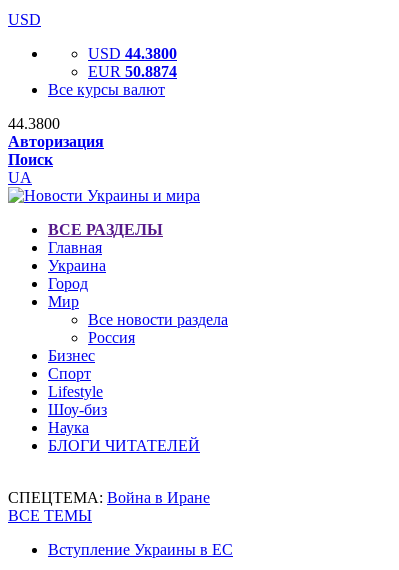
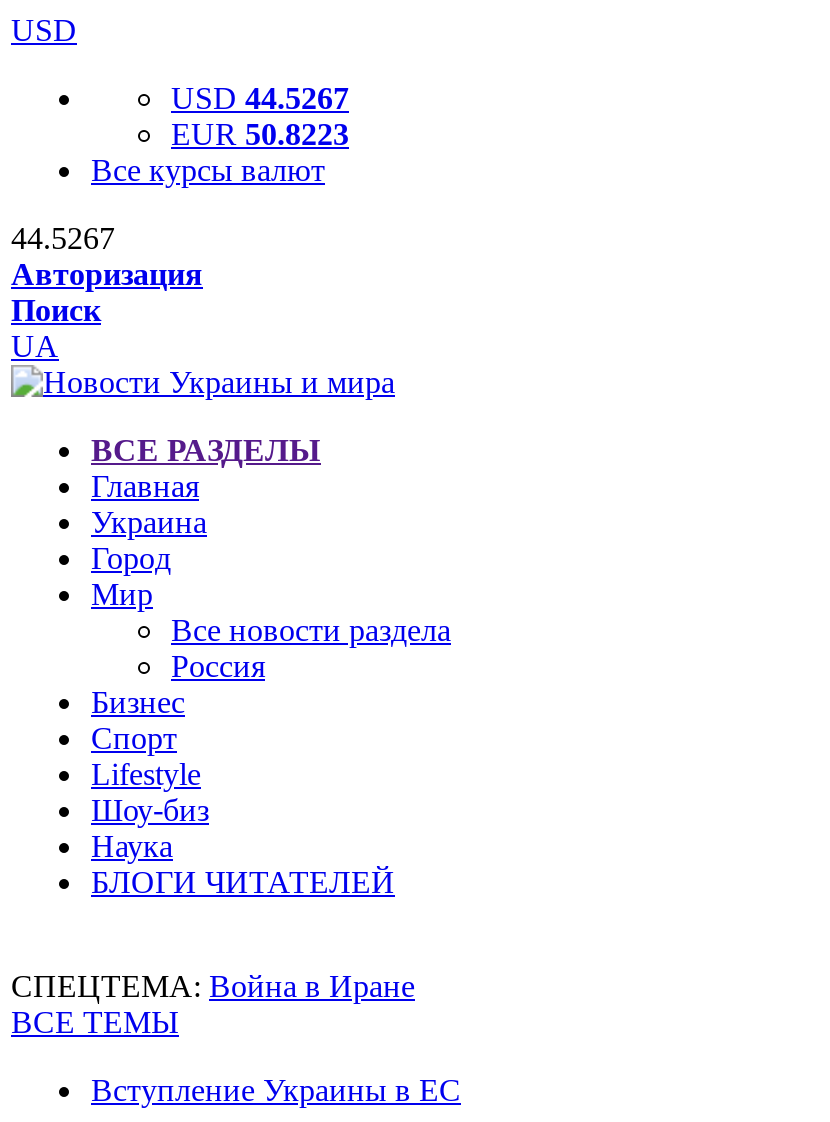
[88,45,177,62] USD 44.3800 -> [171,81,349,115] USD 44.5267
[88,63,177,80] EUR 50.8874 -> [171,117,349,151] EUR 50.8223
[8,115,60,132] 44.3800 -> [11,221,115,255] 44.5267

